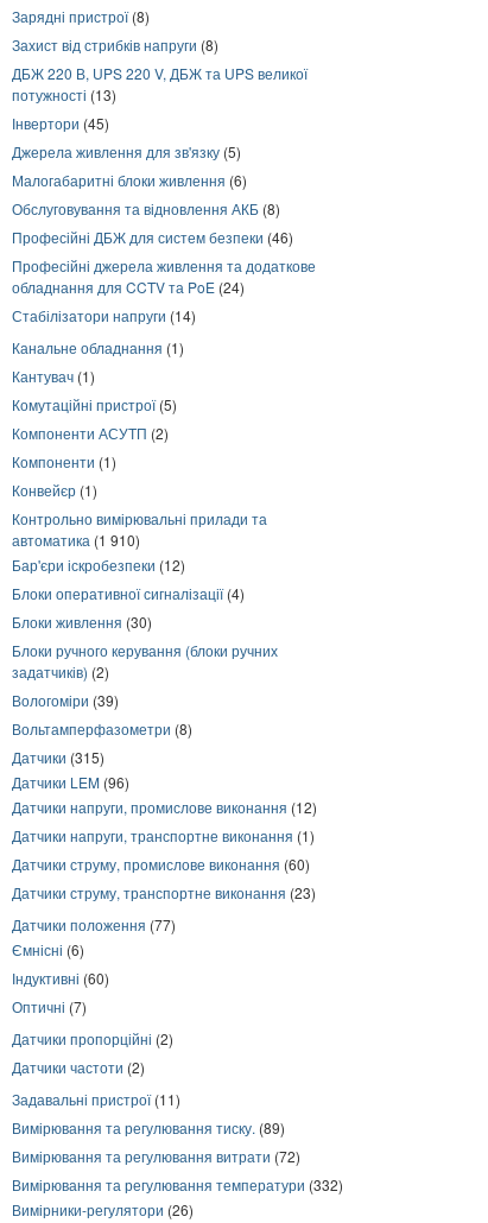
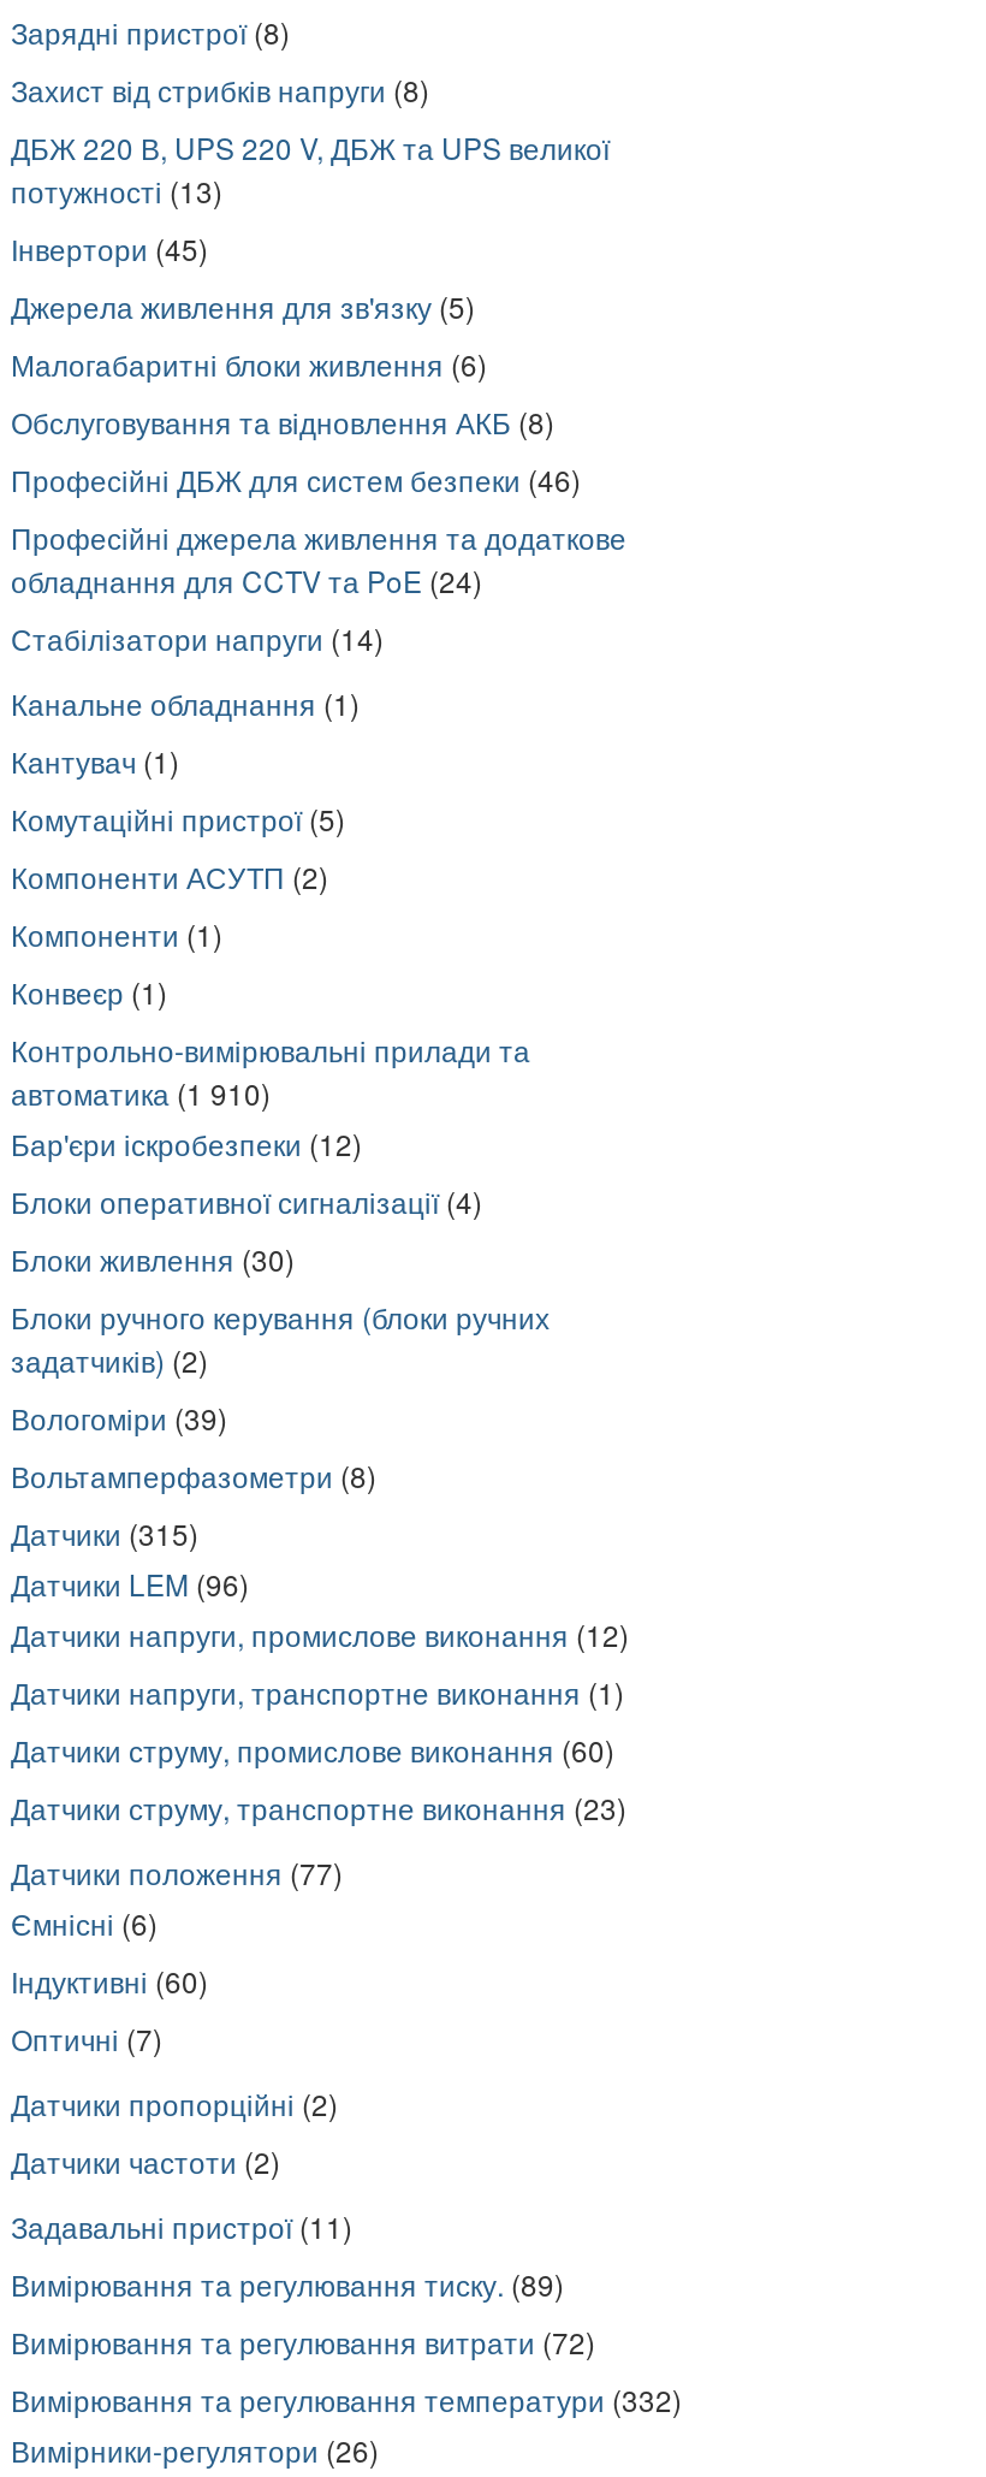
[12,480,267,528] Конвейєр (1) | Контрольно вимірювальні прилади та -> [11,971,530,1069] Конвеєр (1) | Контрольно-вимірювальні прилади та

